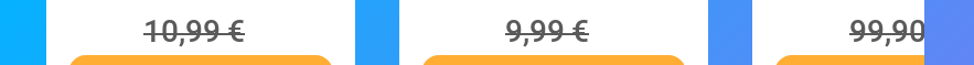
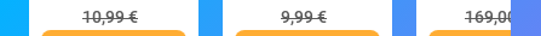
[849,12,951,48] 99,90 € -> [465,7,530,27] 169,00 €

